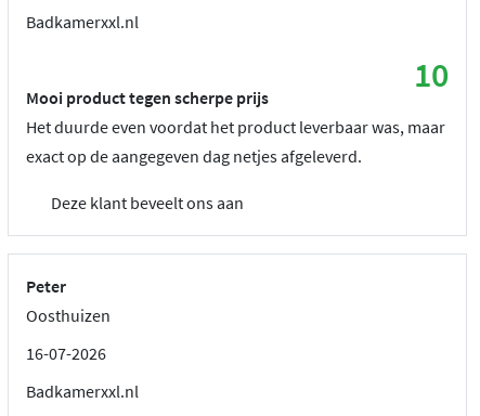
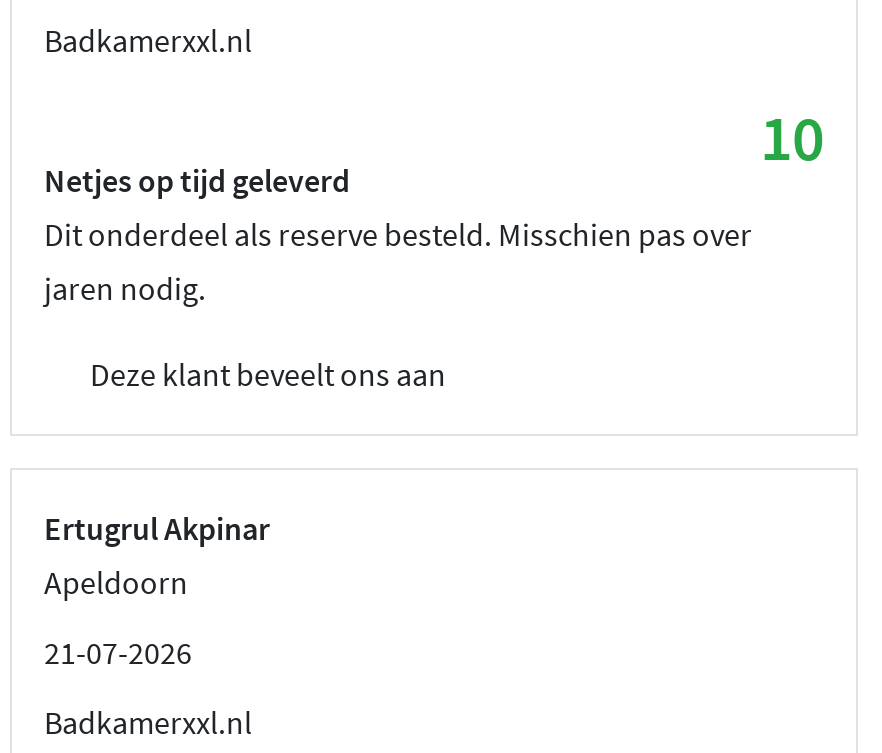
[26,87,445,167] Mooi product tegen scherpe prijs | Het duurde even voordat het product leverbaar was, maar | exact op de aangegeven dag netjes afgeleverd. -> [44,160,752,308] Netjes op tijd geleverd | Dit onderdeel als reserve besteld. Misschien pas over | jaren nodig.
[26,275,111,326] Peter | Oosthuizen -> [44,508,270,602] Ertugrul Akpinar | Apeldoorn
[26,342,106,364] 16-07-2026 -> [44,632,192,672] 21-07-2026

